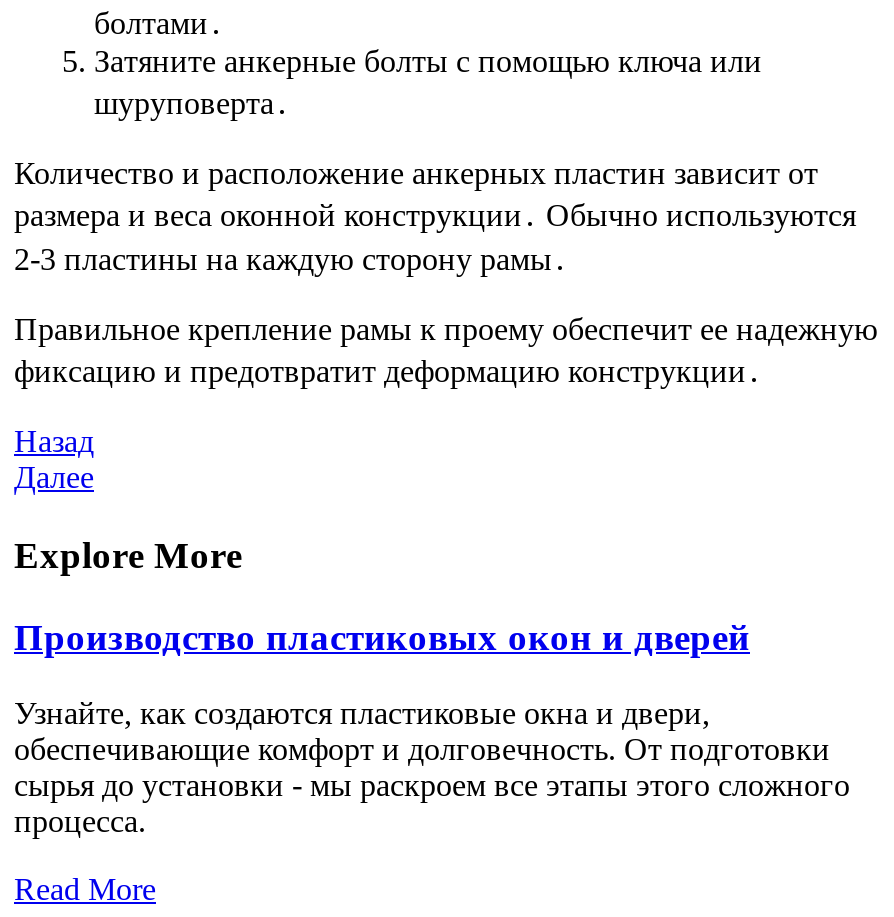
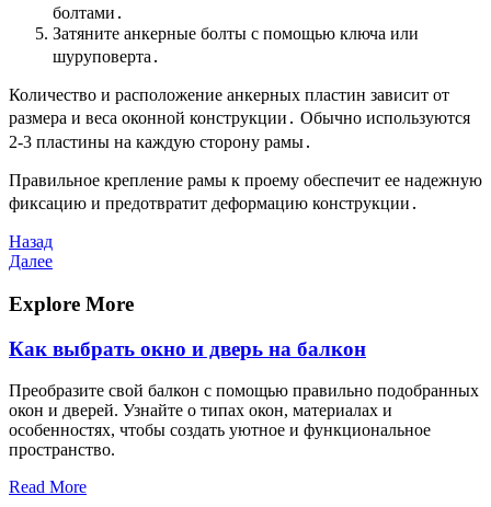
[14,615,750,657] Производство пластиковых окон и дверей -> [9,337,366,360] Как выбрать окно и дверь на балкон
[14,696,850,838] Узнайте, как создаются пластиковые окна и двери, | обеспечивающие комфорт и долговечность. От подготовки | сырья до установки - мы раскроем все этапы этого сложного | процесса. -> [9,381,479,459] Преобразите свой балкон с помощью правильно подобранных | окон и дверей. Узнайте о типах окон, материалах и | особенностях, чтобы создать уютное и функциональное | пространство.

